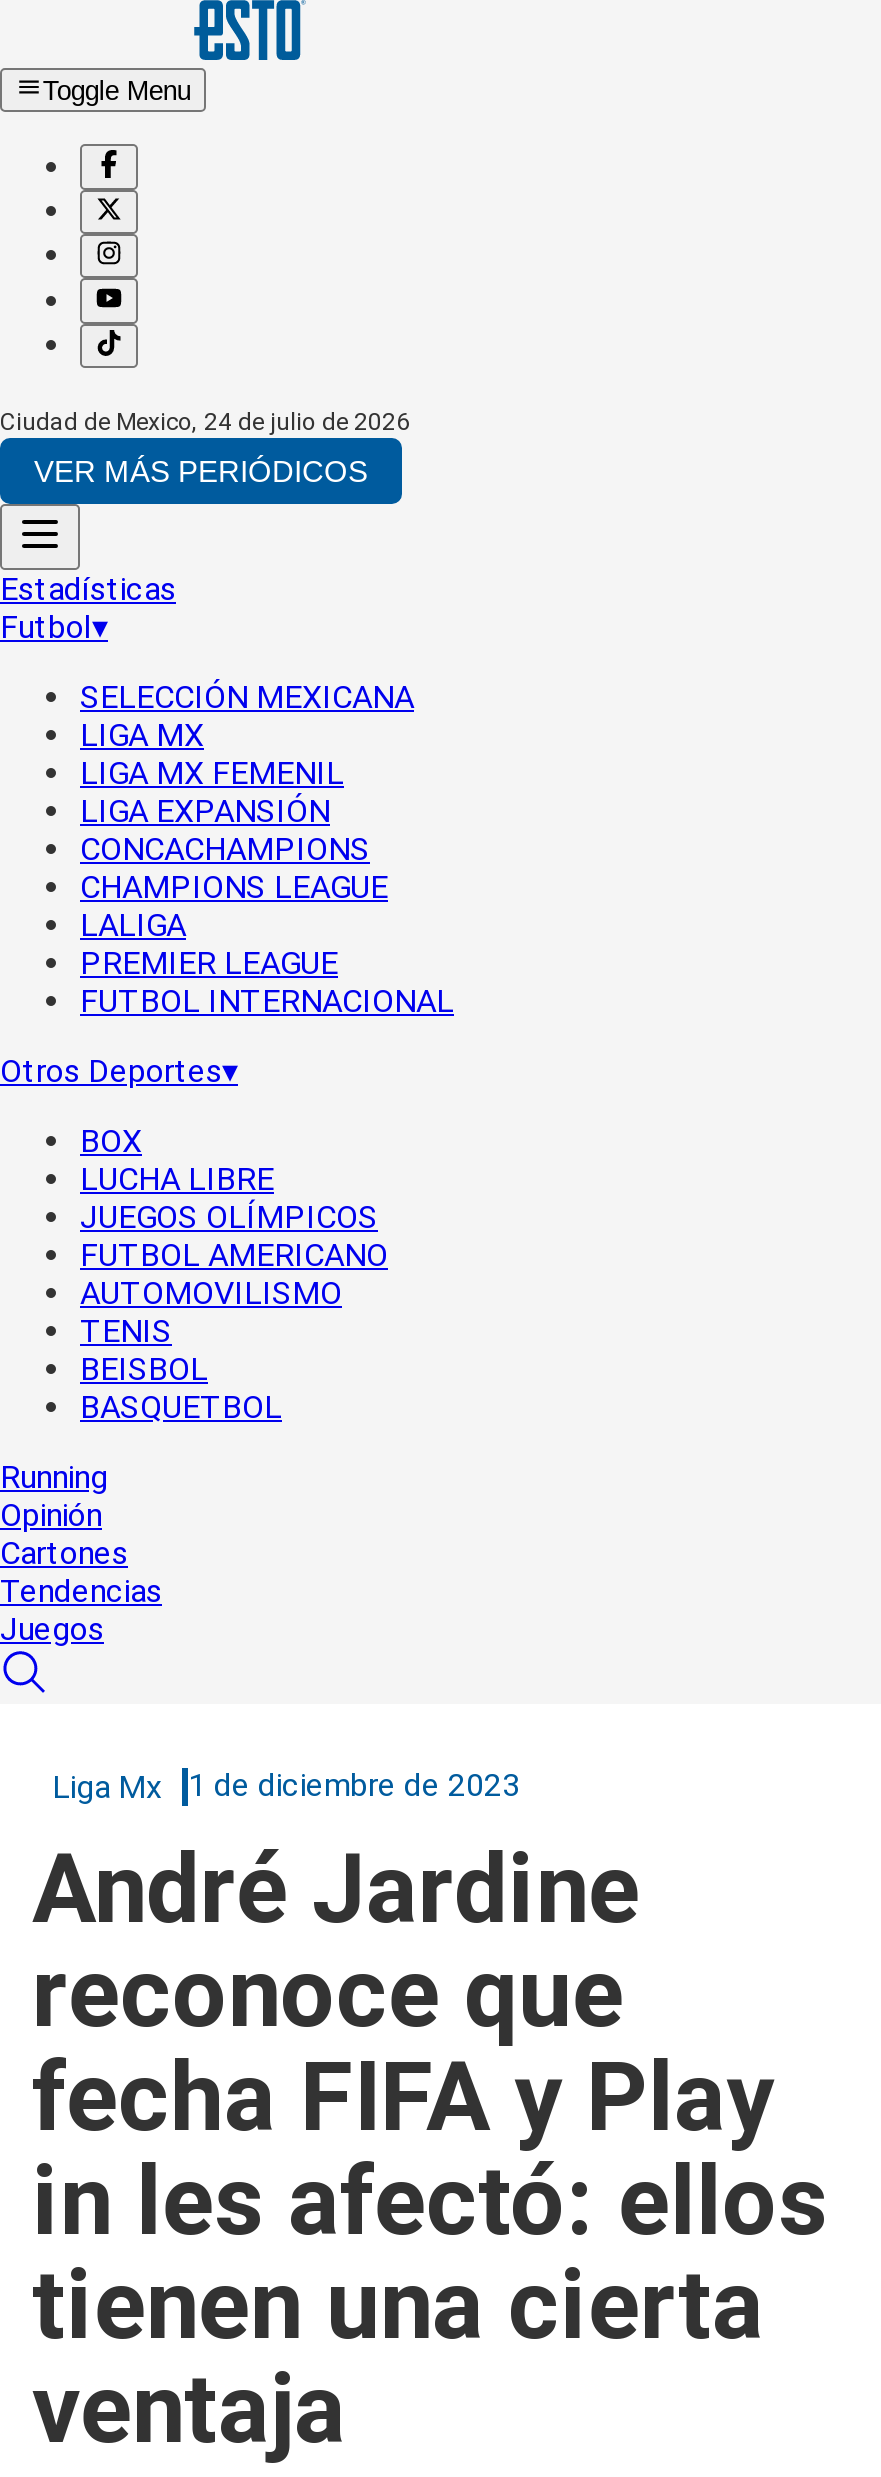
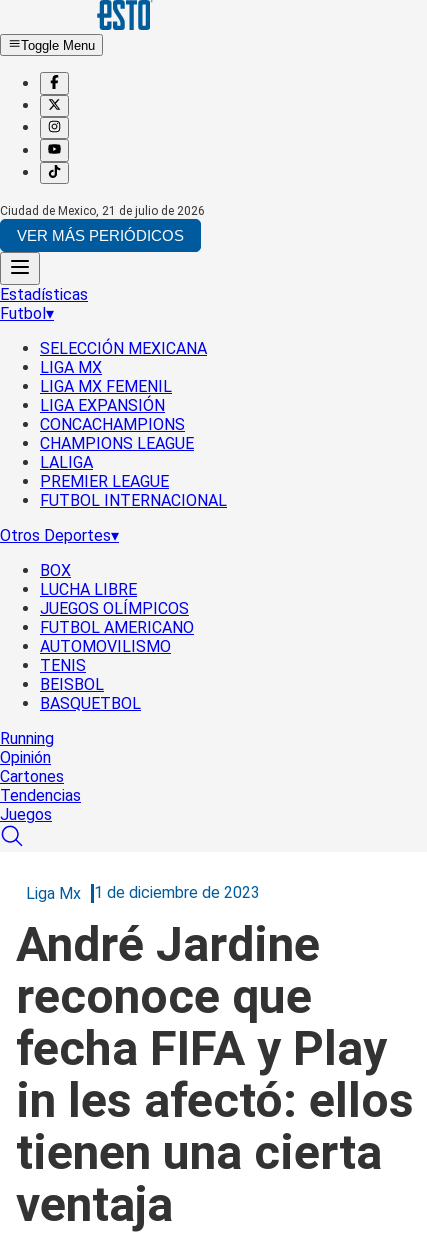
[0,408,410,436] Ciudad de Mexico, 24 de julio de 2026 -> [0,204,205,218] Ciudad de Mexico, 21 de julio de 2026

